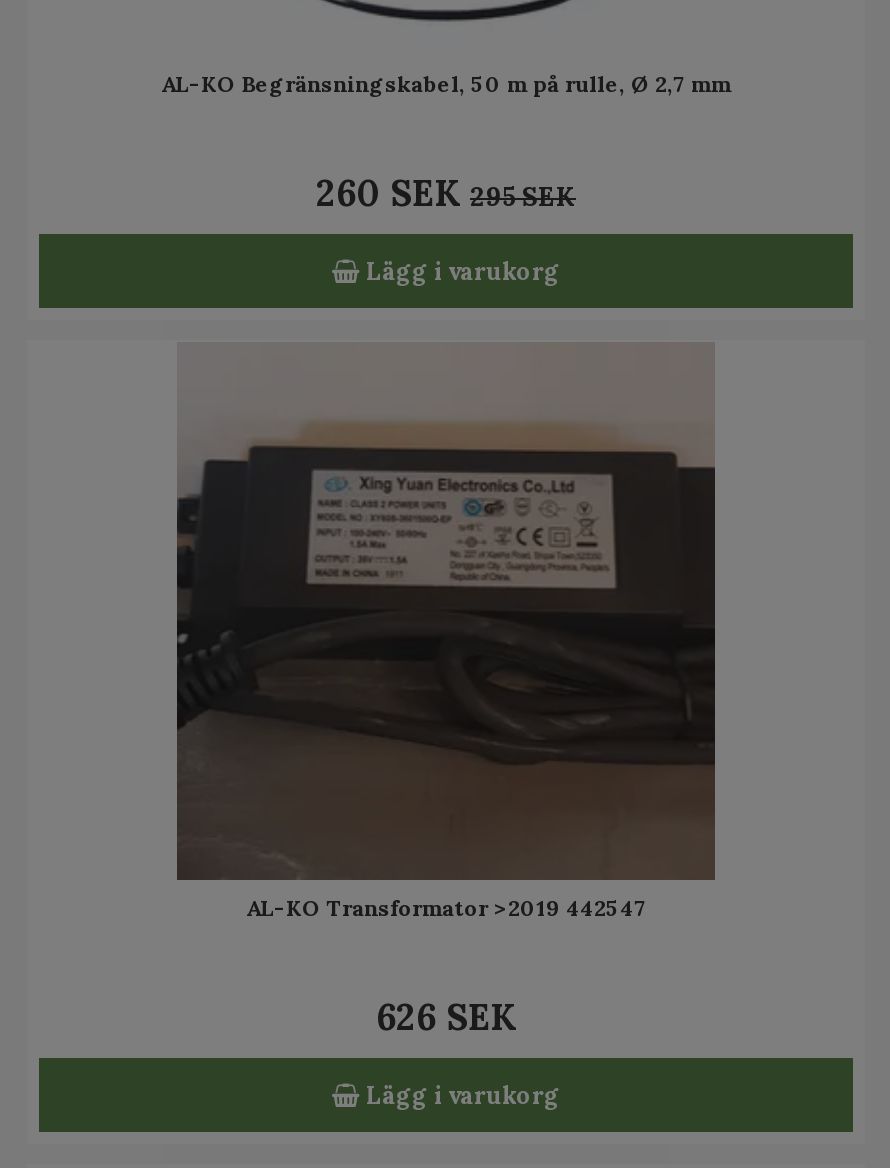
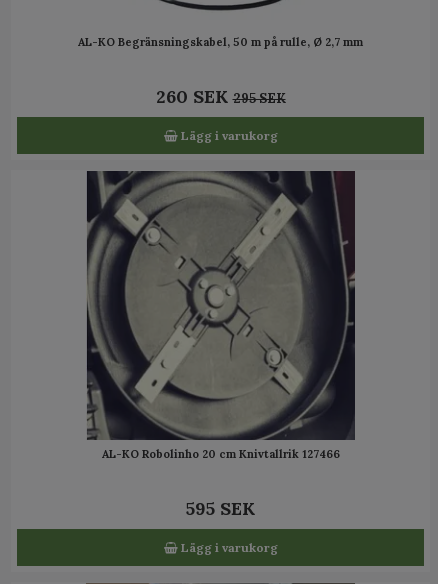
[175,342,715,922] [image] | AL-KO Transformator >2019 442547 -> [86,170,356,461] [image] | AL-KO Robolinho 20 cm Knivtallrik 127466
[376,994,516,1040] 626 SEK -> [186,497,255,520] 595 SEK

